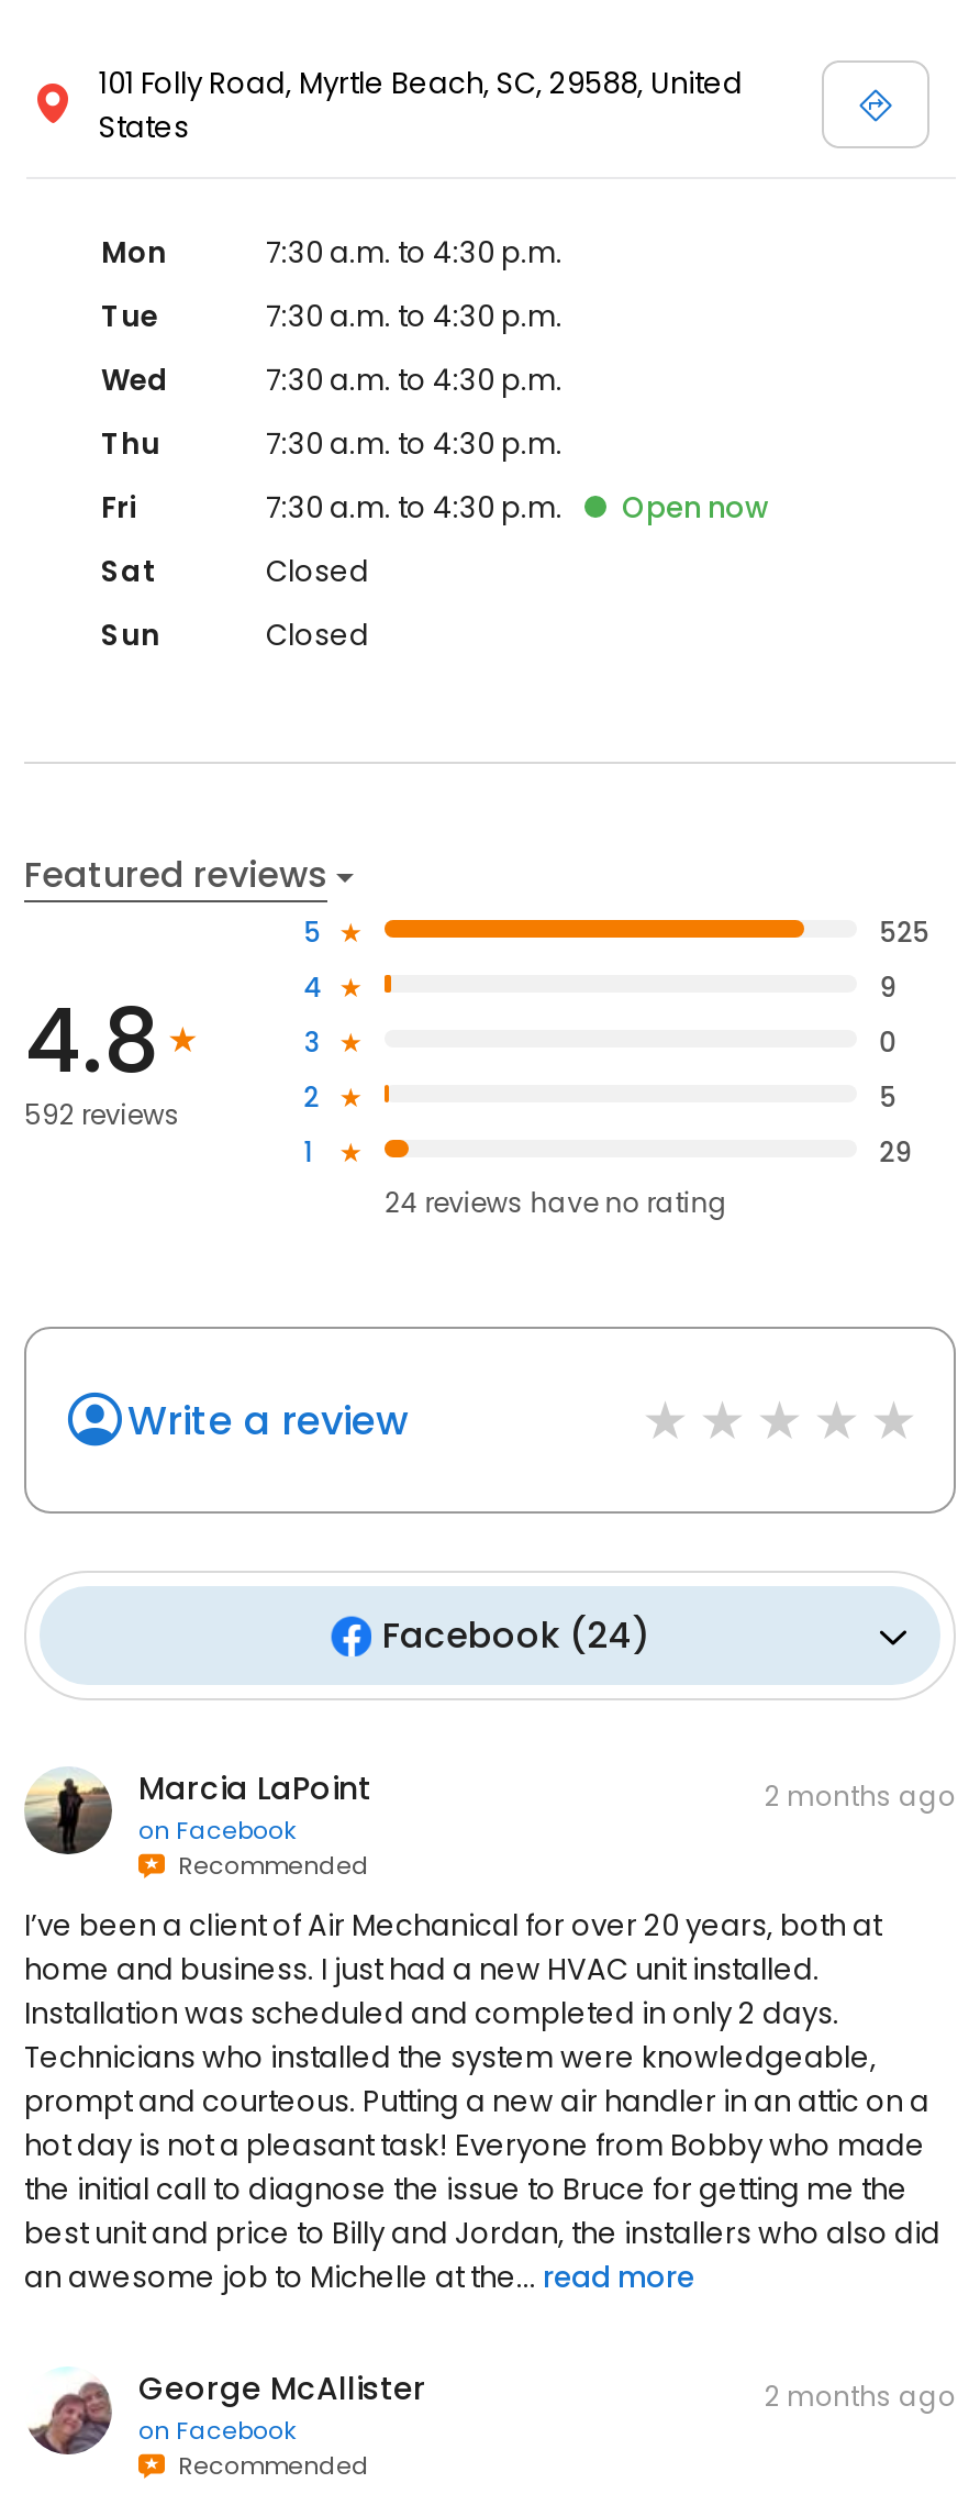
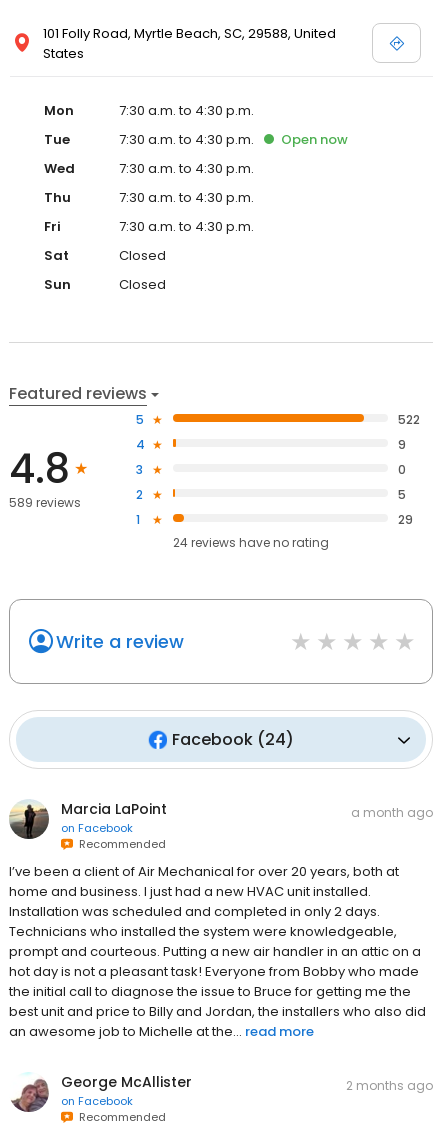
moved [622,487,769,529] -> [281,130,348,149]: Open now
[879,913,930,950] 525 -> [398,411,420,428] 522
[24,1095,180,1132] 592 reviews -> [9,493,81,510] 589 reviews
[765,1777,956,1815] 2 months ago -> [351,804,433,821] a month ago

